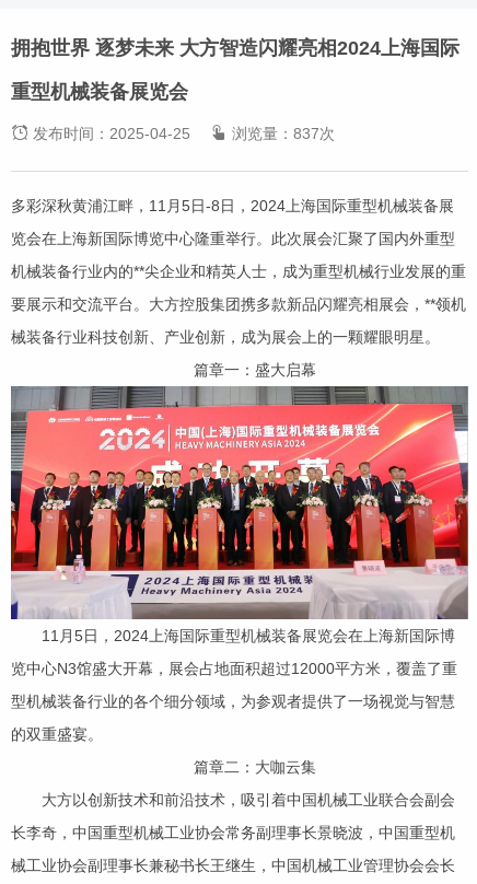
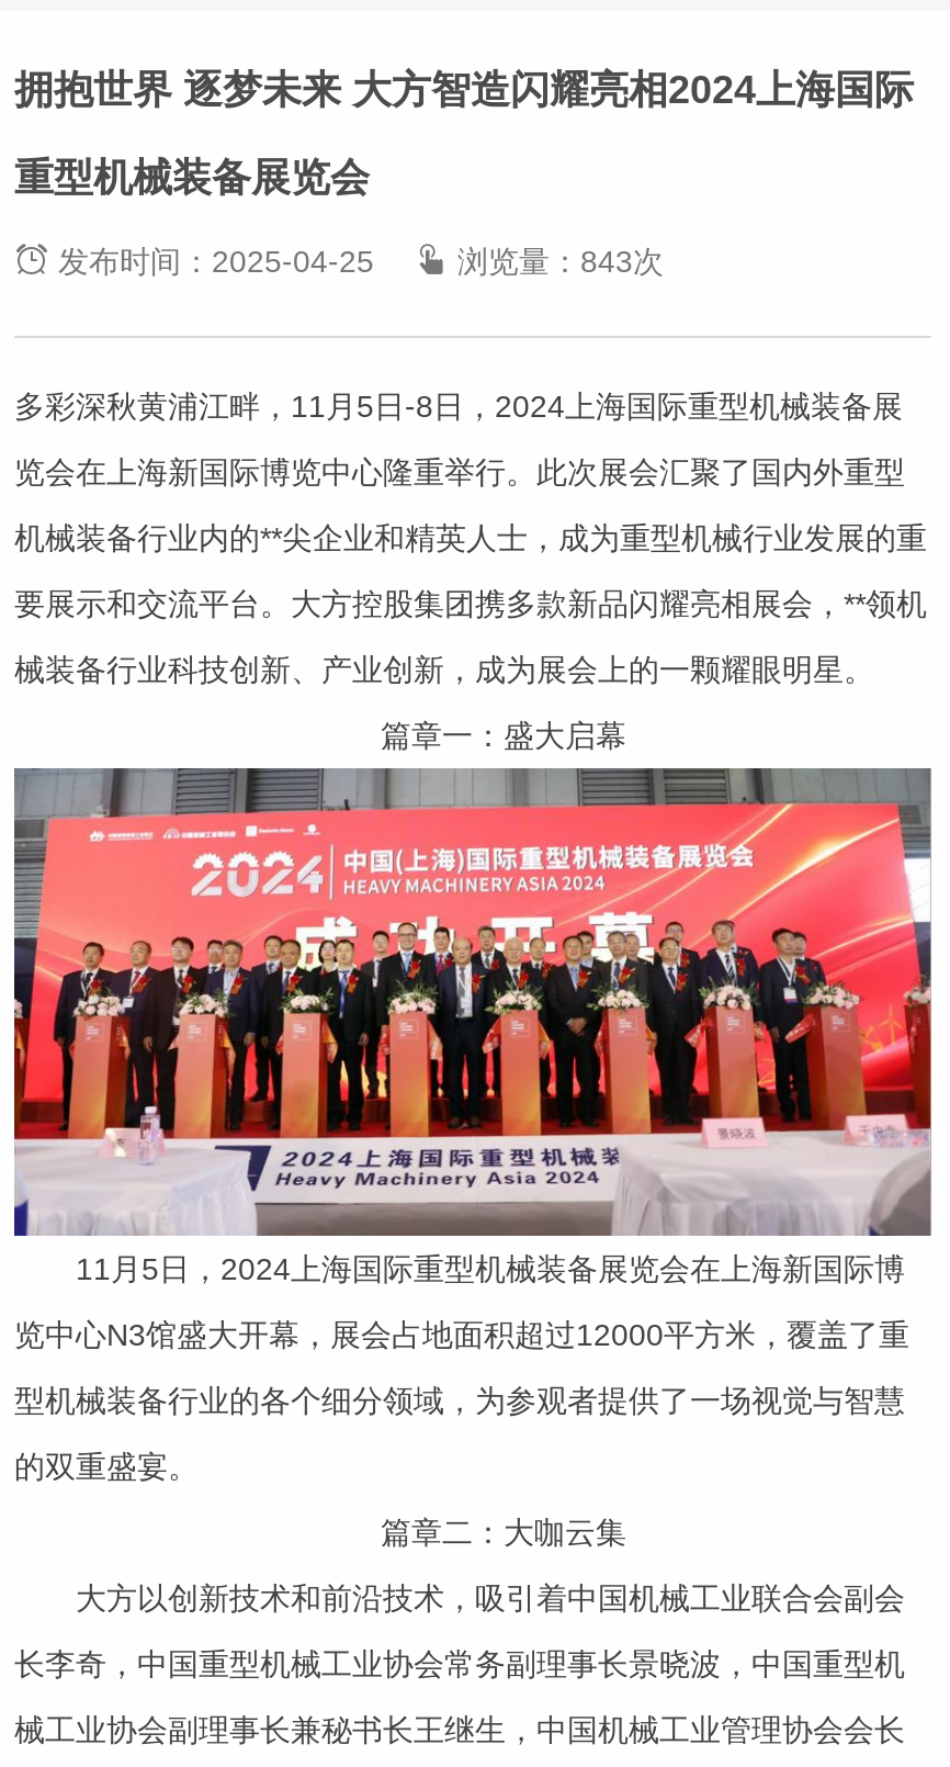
[28,125,335,143] 发布时间：2025-04-25 浏览量：837次 -> [49,244,664,279] 发布时间：2025-04-25 浏览量：843次

